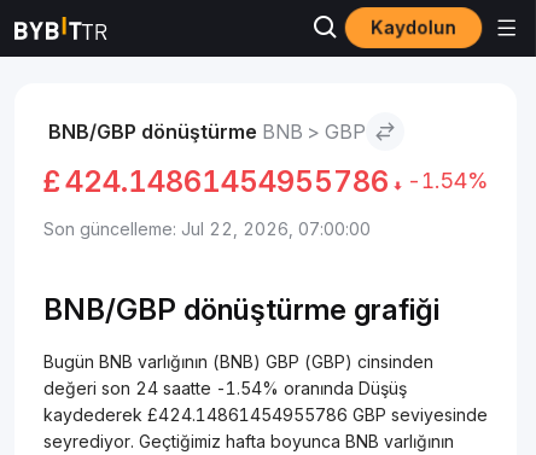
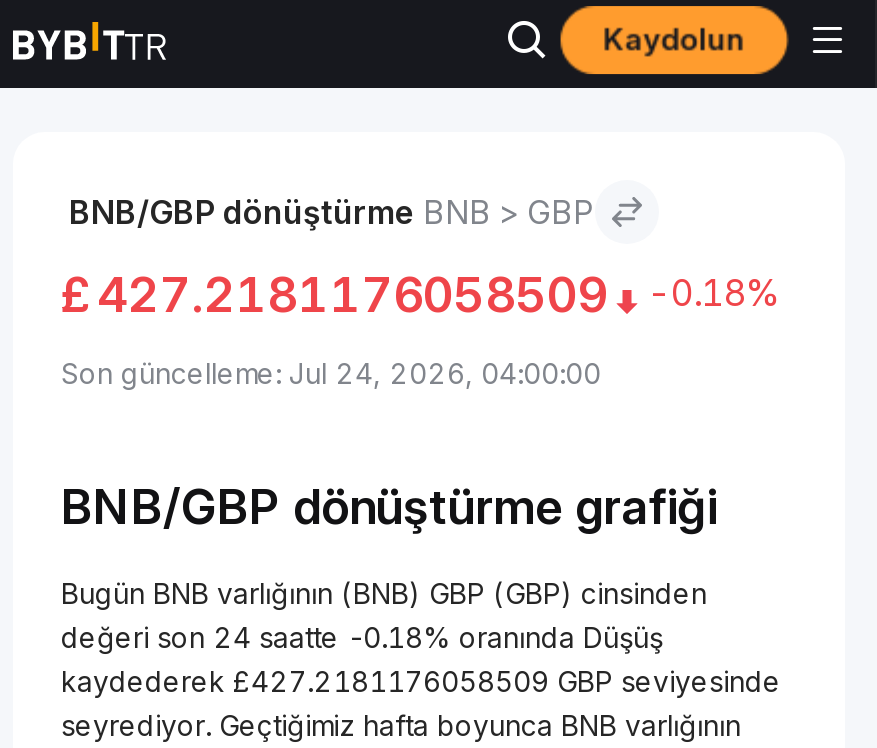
[43,164,389,199] £ 424.14861454955786 -> [61,266,607,324] £ 427.2181176058509
[407,168,488,193] -1.54% -> [647,272,779,314] -0.18%
[43,218,371,239] Son güncelleme: Jul 22, 2026, 07:00:00 -> [61,356,601,390] Son güncelleme: Jul 24, 2026, 04:00:00
[43,378,407,398] değeri son 24 saatte -1.54% oranında Düşüş -> [61,620,663,654] değeri son 24 saatte -0.18% oranında Düşüş
[43,404,488,425] kaydederek £424.14861454955786 GBP seviyesinde -> [61,664,781,698] kaydederek £427.2181176058509 GBP seviyesinde

